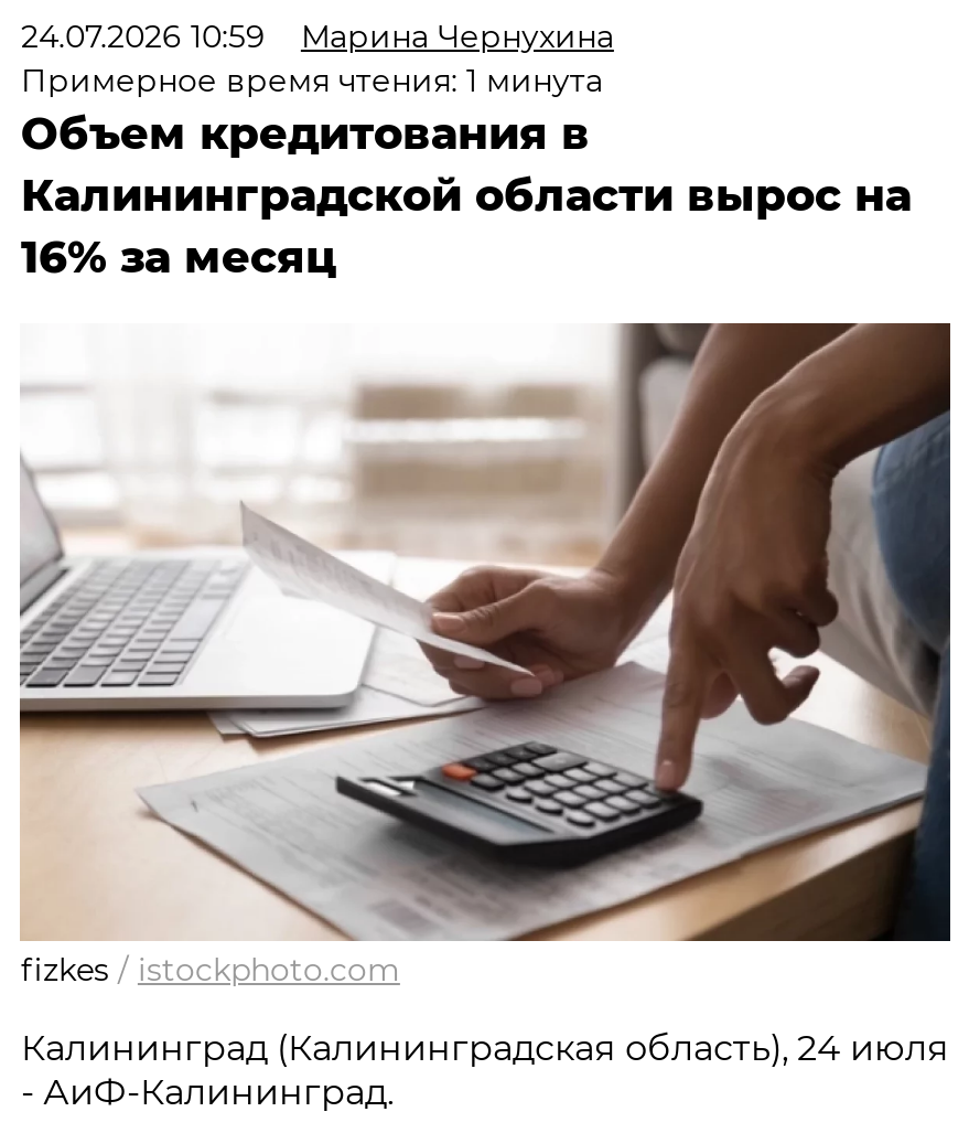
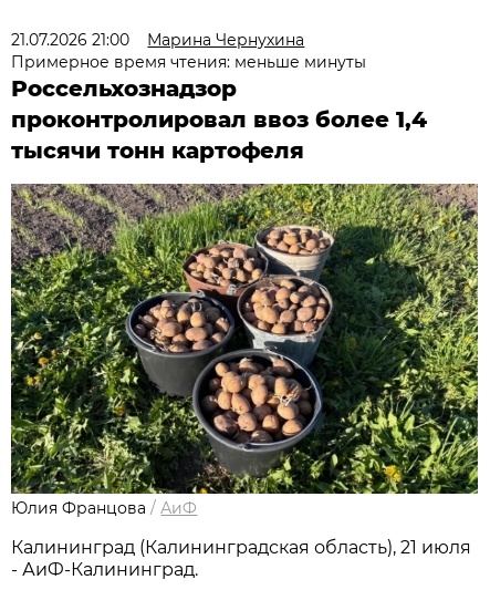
[21,17,614,56] 24.07.2026 10:59 Марина Чернухина -> [12,30,305,50] 21.07.2026 21:00 Марина Чернухина
[21,61,911,284] Примерное время чтения: 1 минута | Объем кредитования в | Калининградской области вырос на | 16% за месяц -> [12,52,427,164] Примерное время чтения: меньше минуты | Россельхознадзор | проконтролировал ввоз более 1,4 | тысячи тонн картофеля
[18,321,952,990] [image] | fizkes / istockphoto.com -> [10,183,479,518] [image] | Юлия Францова / АиФ
[21,1027,949,1069] Калининград (Калининградская область), 24 июля -> [12,537,472,558] Калининград (Калининградская область), 21 июля

